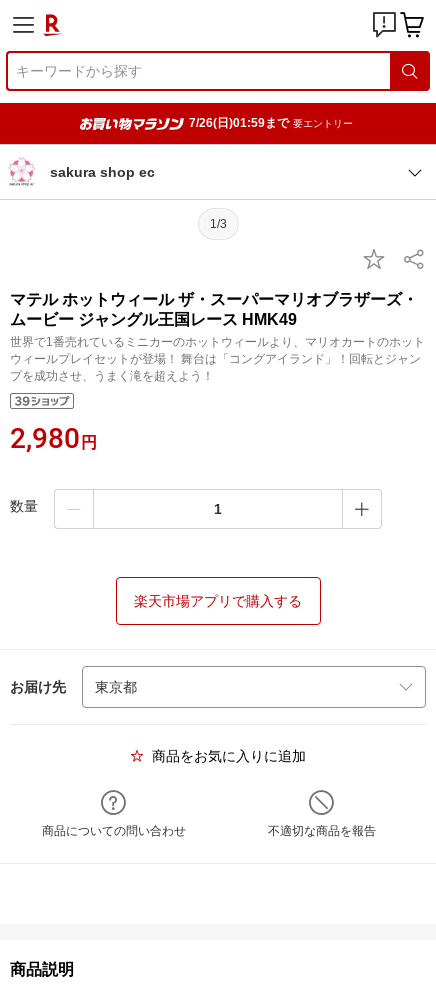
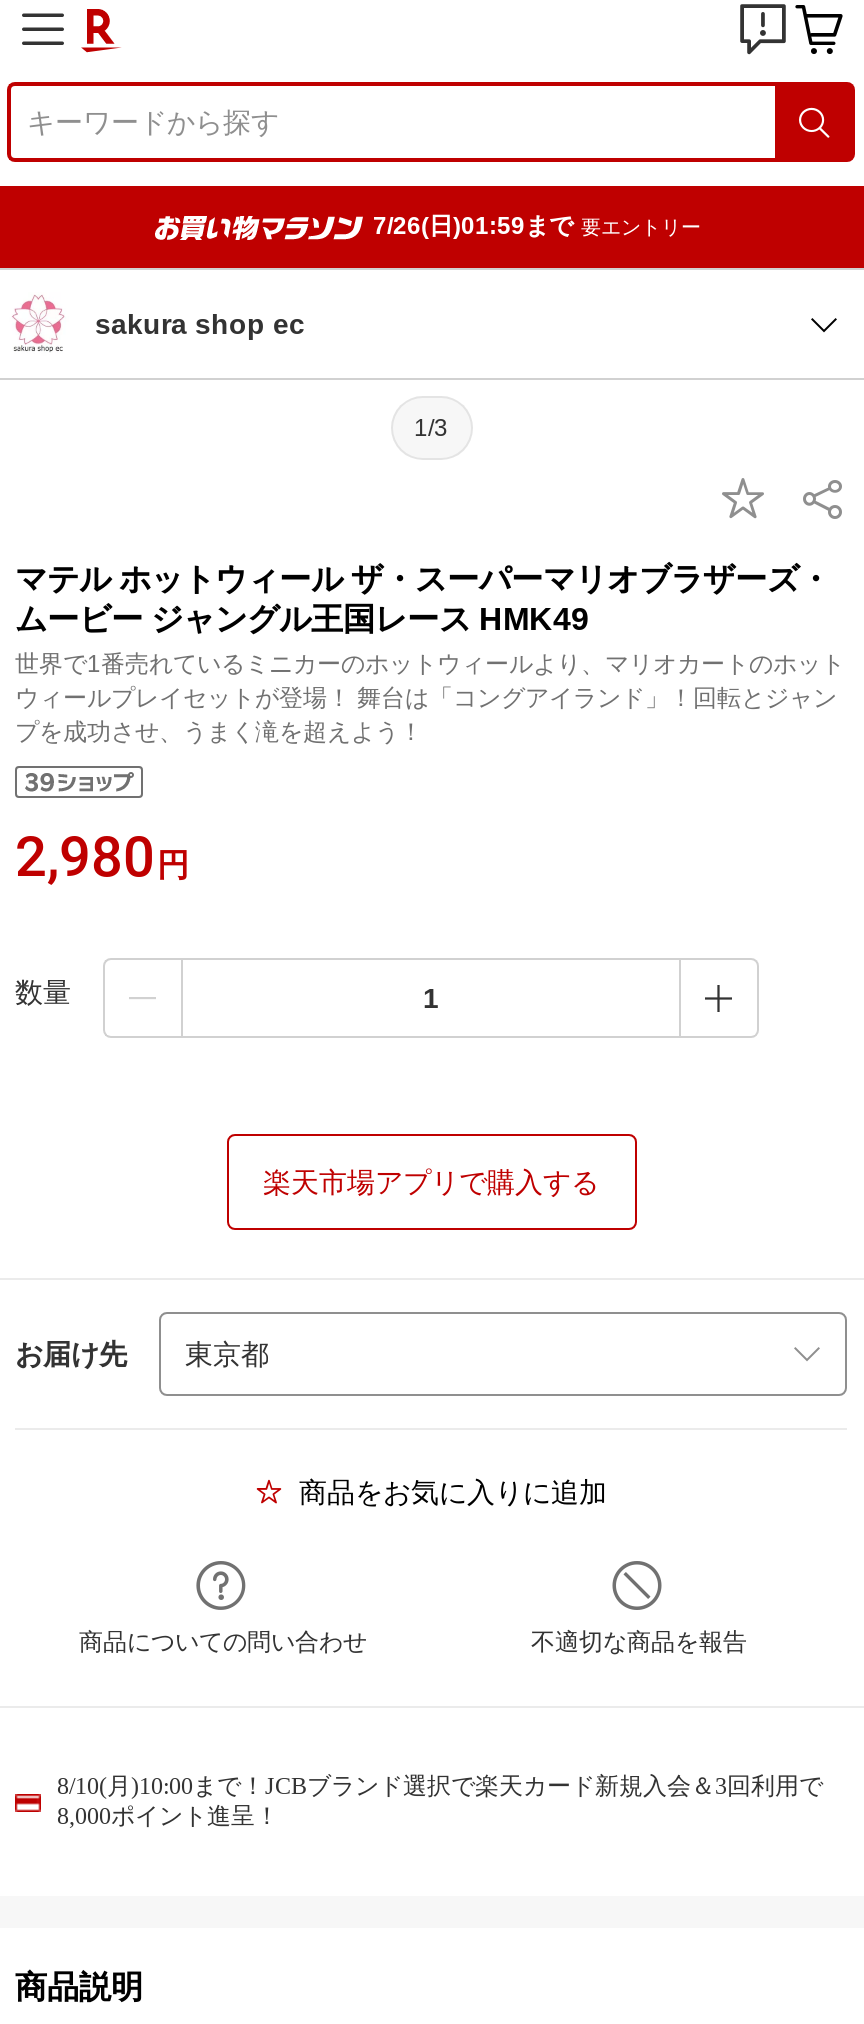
none -> [57,1772,823,1830] 8/10(月)10:00まで！JCBブランド選択で楽天カード新規入会＆3回利用で | 8,000ポイント進呈！

